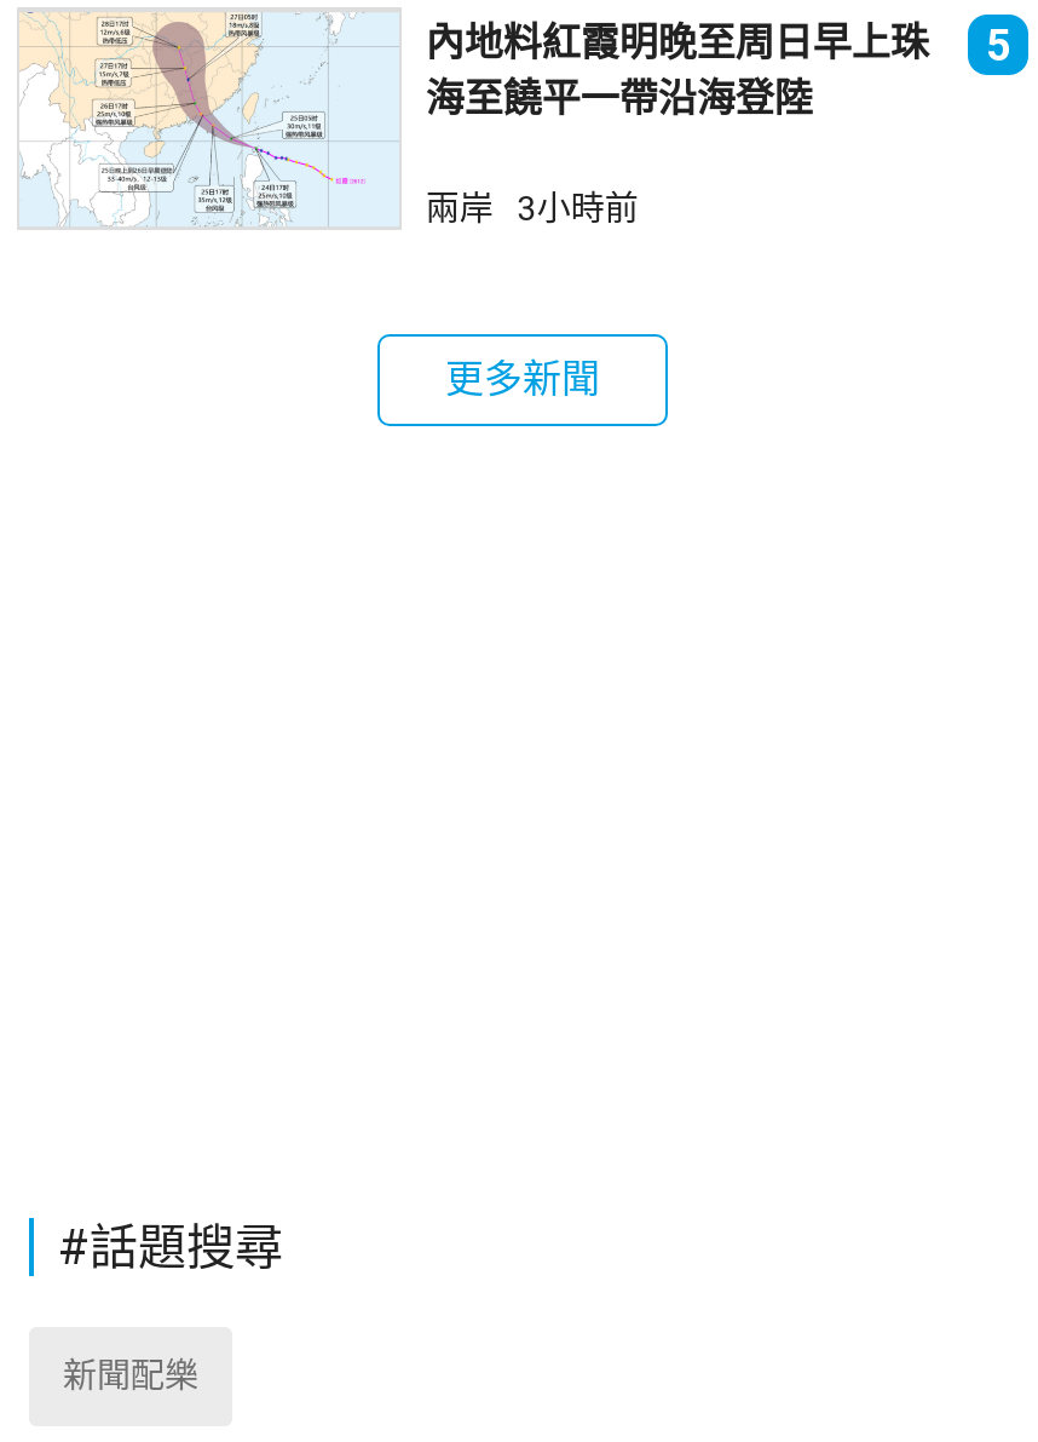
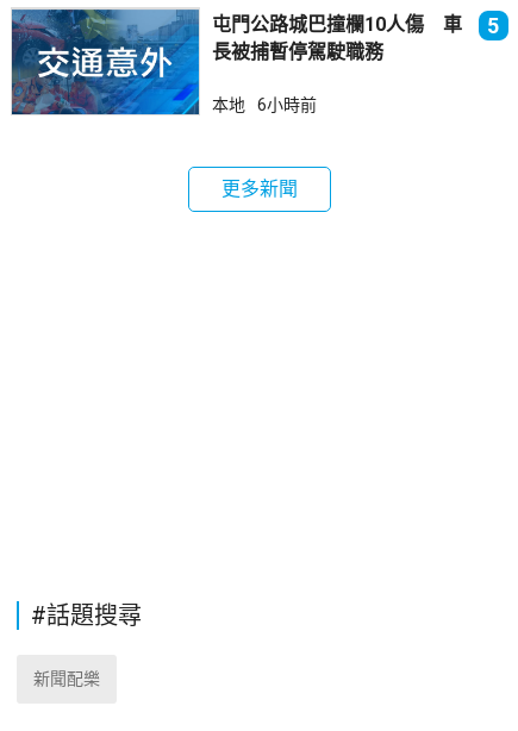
[19,11,929,226] [image] | 內地料紅霞明晚至周日早上珠 | 海至饒平一帶沿海登陸 -> [11,8,462,115] [image] | 屯門公路城巴撞欄10人傷 車 | 長被捕暫停駕駛職務
[425,188,638,227] 兩岸 | 3小時前 -> [212,95,317,115] 本地 | 6小時前

